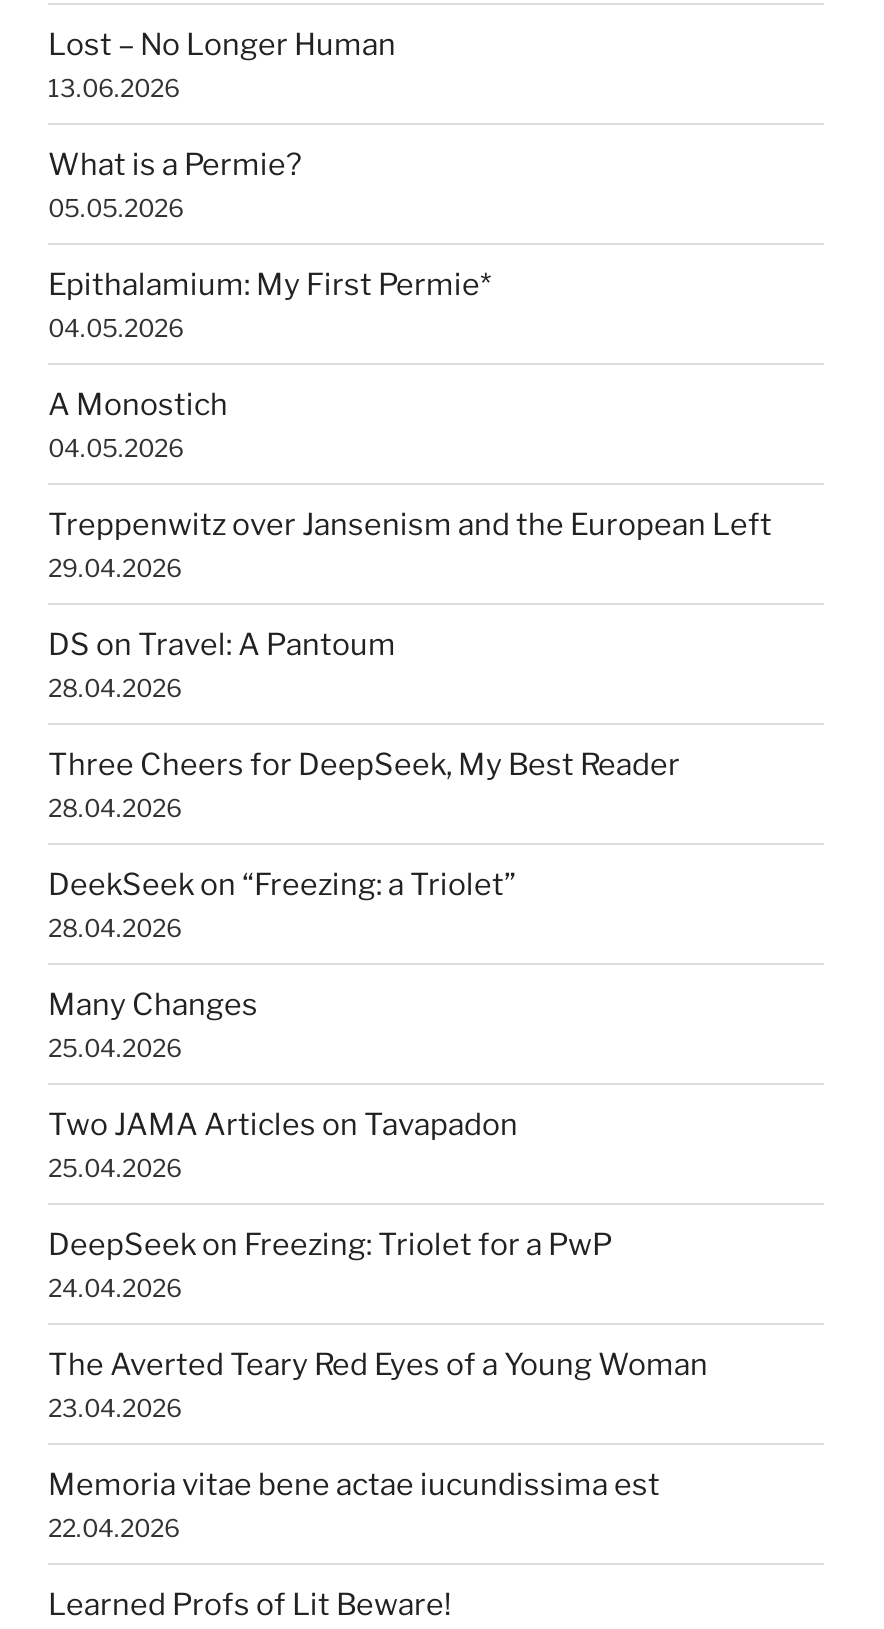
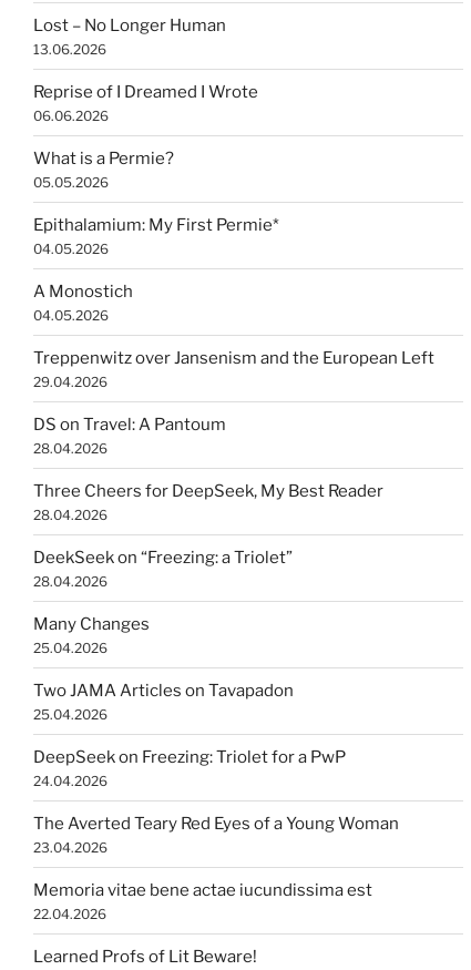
none -> [33,82,258,124] Reprise of I Dreamed I Wrote | 06.06.2026

